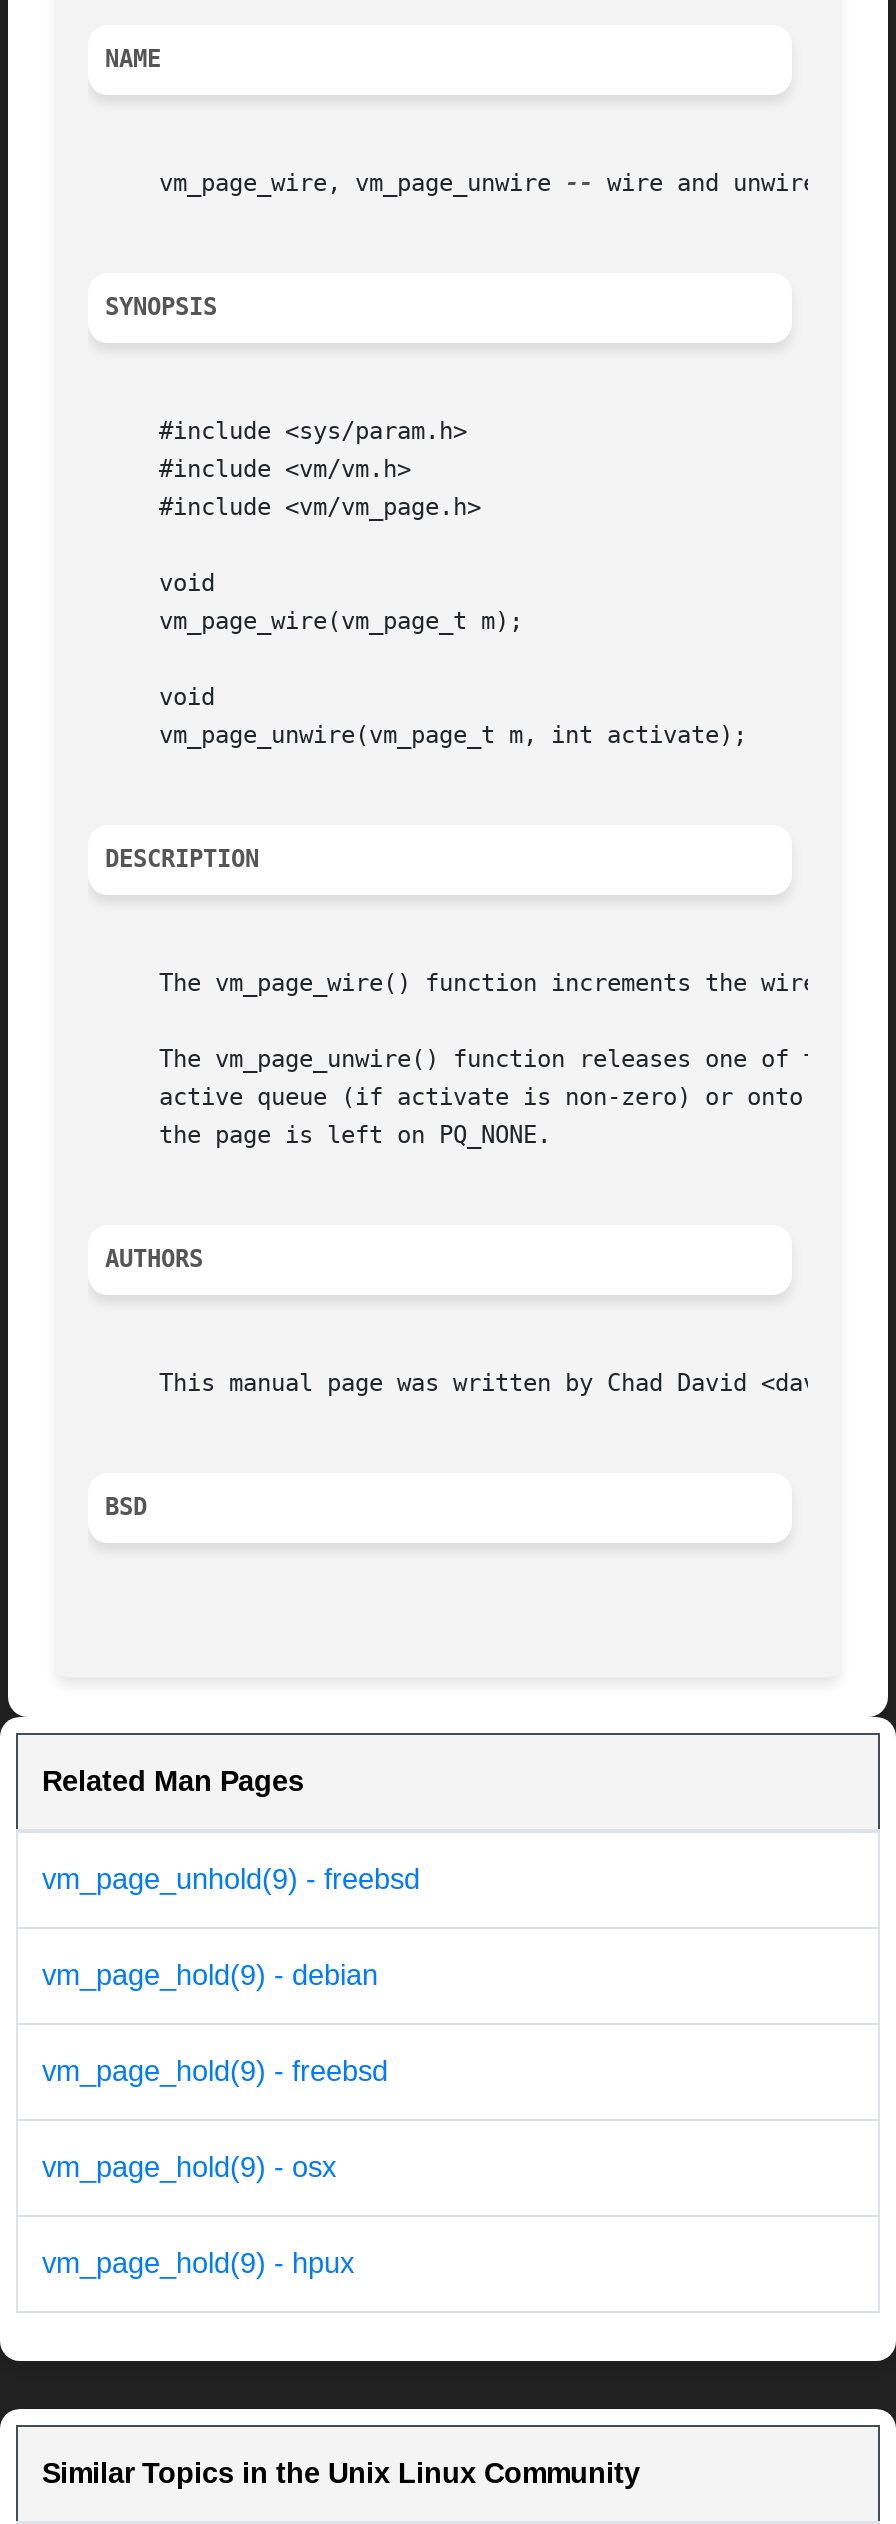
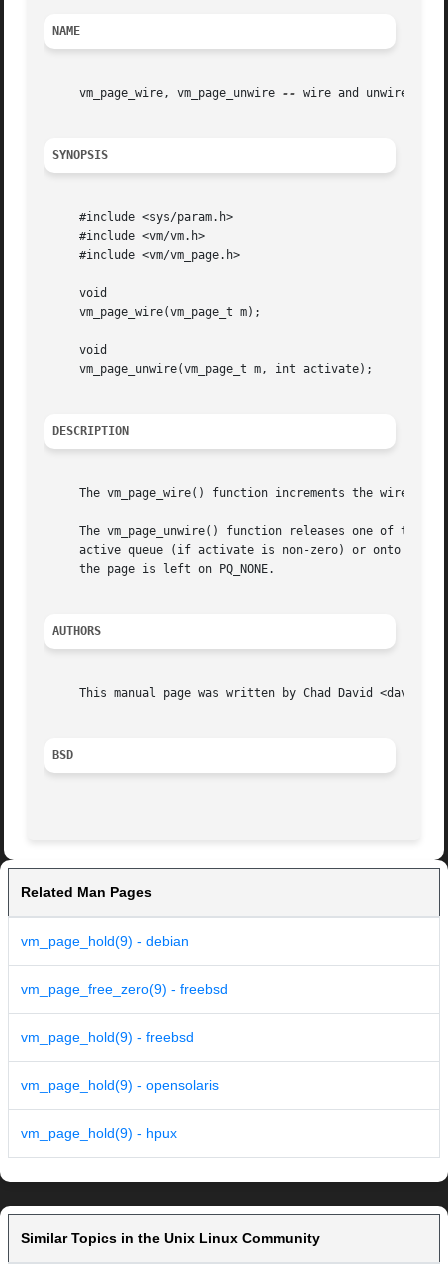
[42,1864,420,1896] vm_page_unhold(9) - freebsd -> none
moved [42,1960,378,1992] -> [21,933,189,949]: vm_page_hold(9) - debian
none -> [21,981,228,997] vm_page_free_zero(9) - freebsd
[42,2152,336,2184] vm_page_hold(9) - osx -> [21,1077,219,1093] vm_page_hold(9) - opensolaris

